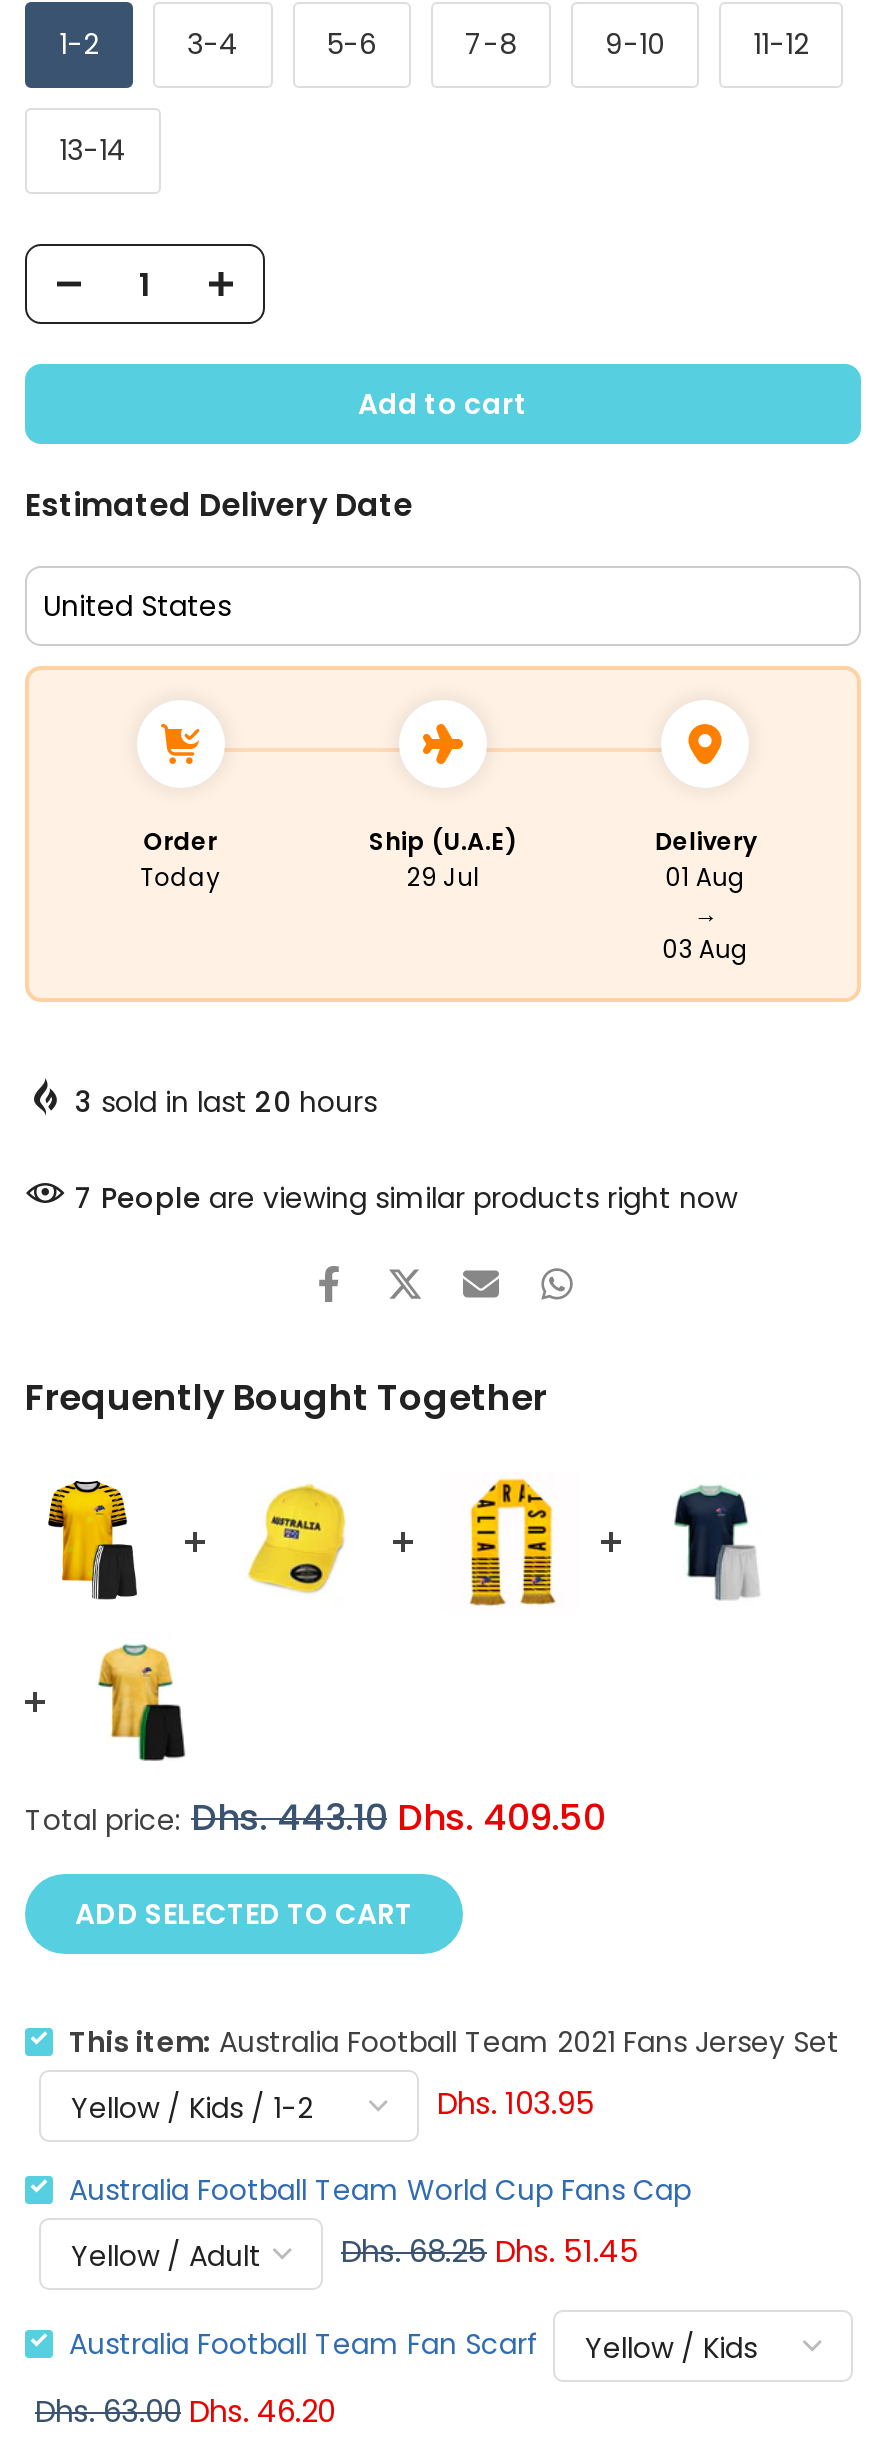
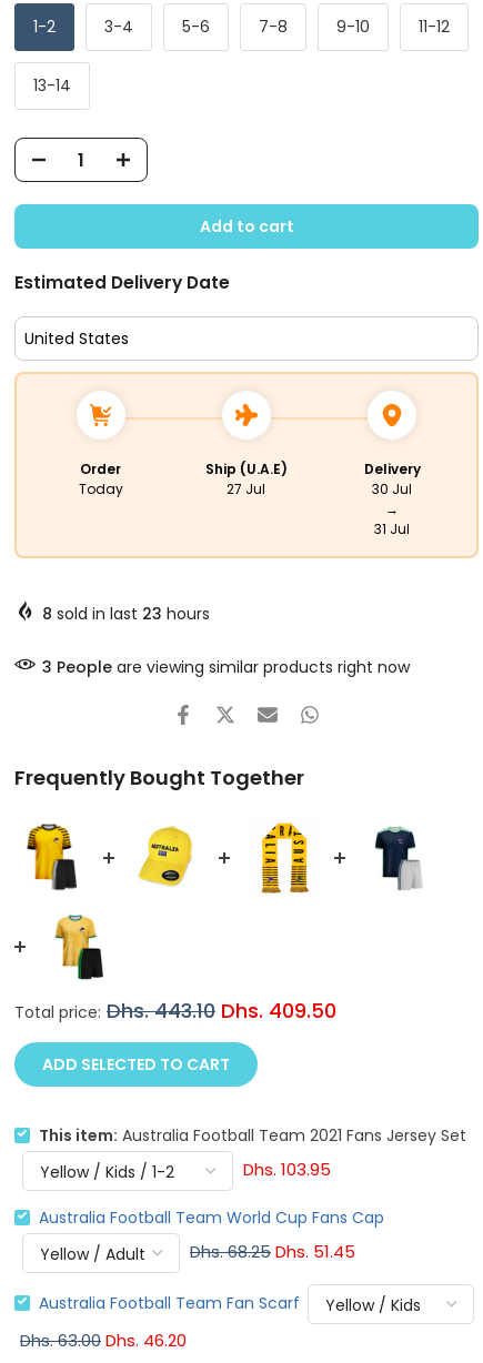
[407,860,479,894] 29 Jul -> [227,479,266,498] 27 Jul
[666,860,746,894] 01 Aug -> [372,479,412,498] 30 Jul
[663,932,749,966] 03 Aug -> [375,519,410,538] 31 Jul
[75,1082,377,1122] 3 sold in last 20 hours -> [42,603,210,625] 8 sold in last 23 hours
[75,1178,737,1218] 7 People are viewing similar products right now -> [42,656,410,678] 3 People are viewing similar products right now

